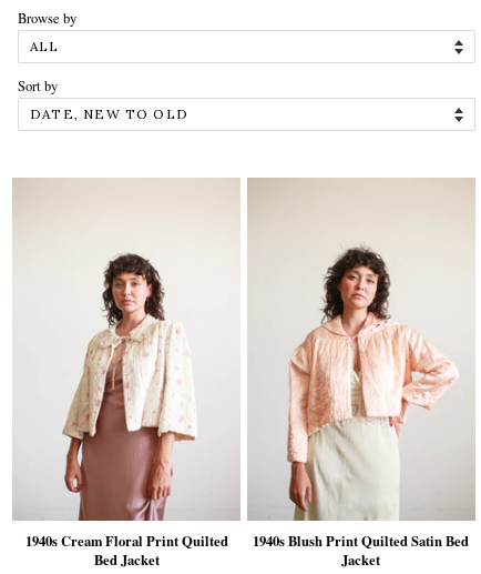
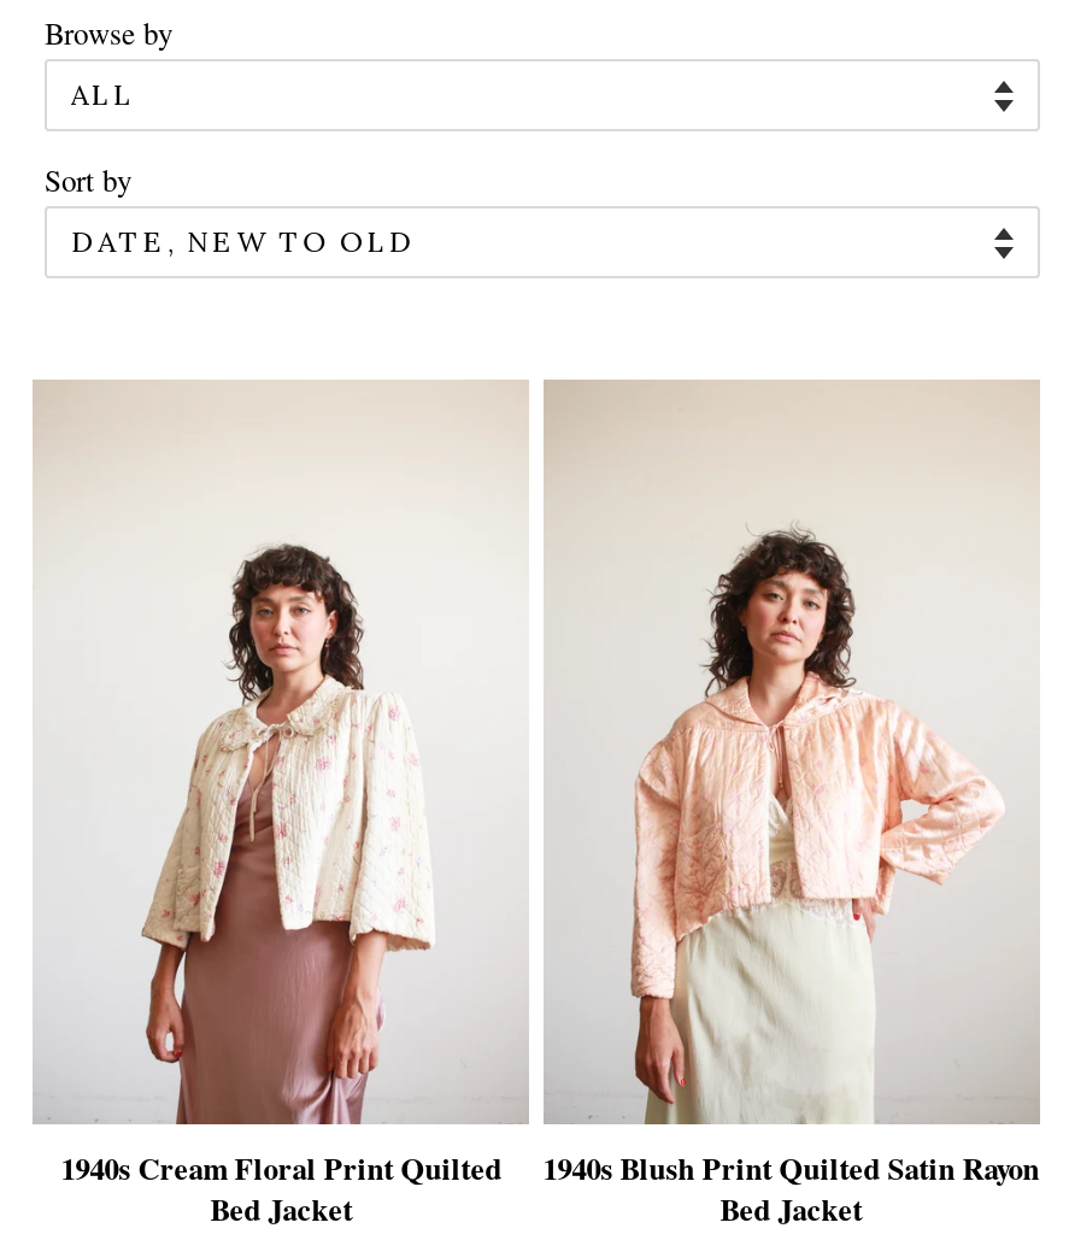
[253,530,469,569] 1940s Blush Print Quilted Satin Bed | Jacket -> [543,1146,1040,1230] 1940s Blush Print Quilted Satin Rayon | Bed Jacket

